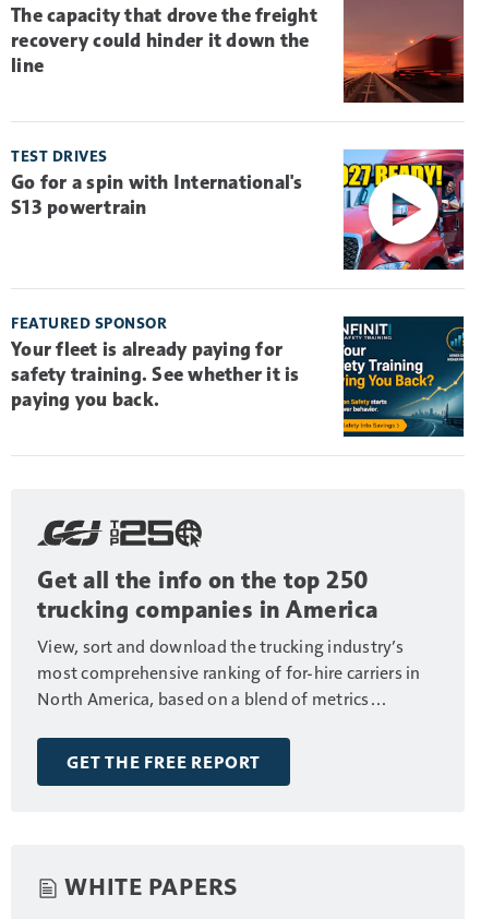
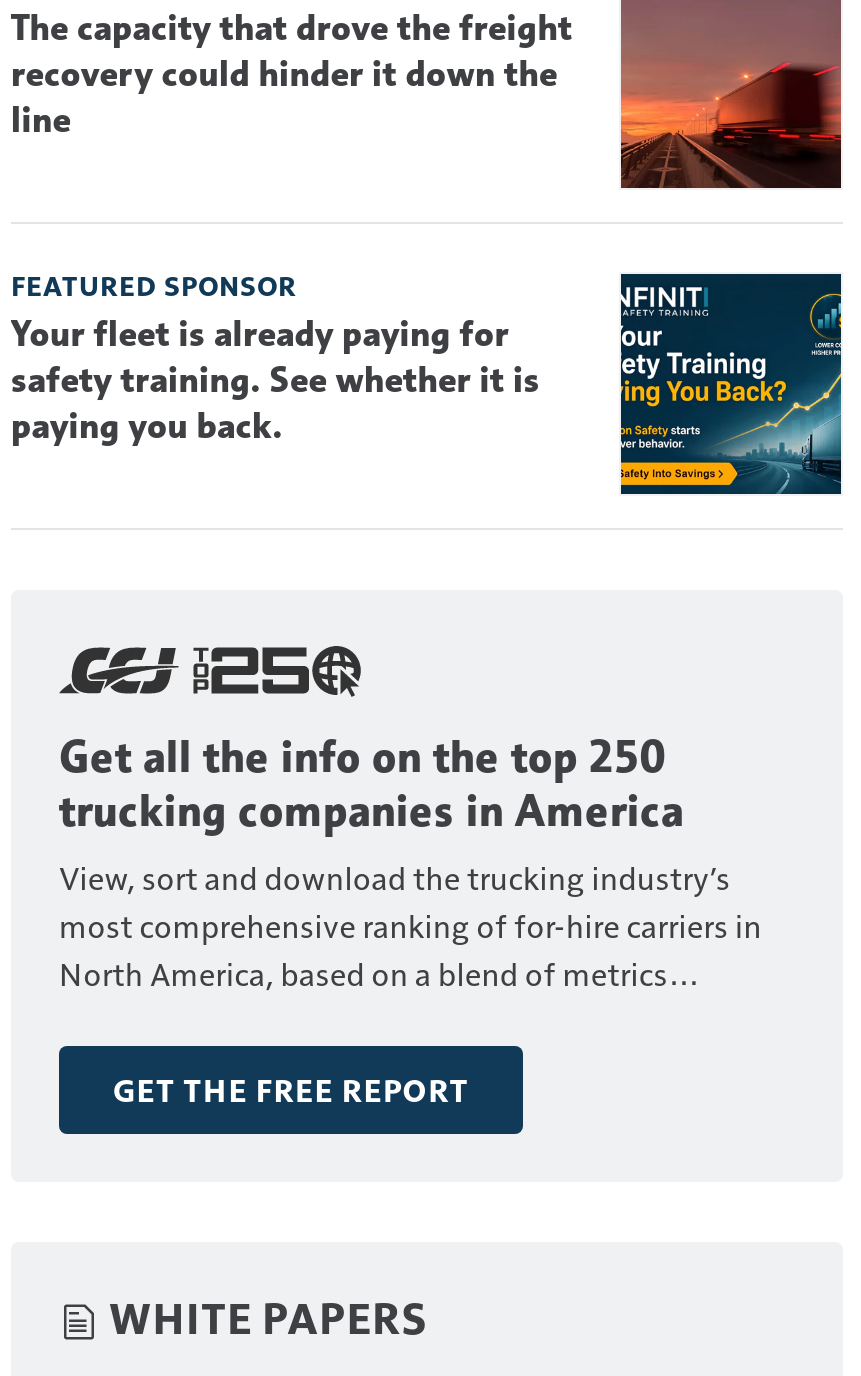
[11,147,465,271] [image] | TEST DRIVES | Go for a spin with International's | S13 powertrain -> none

